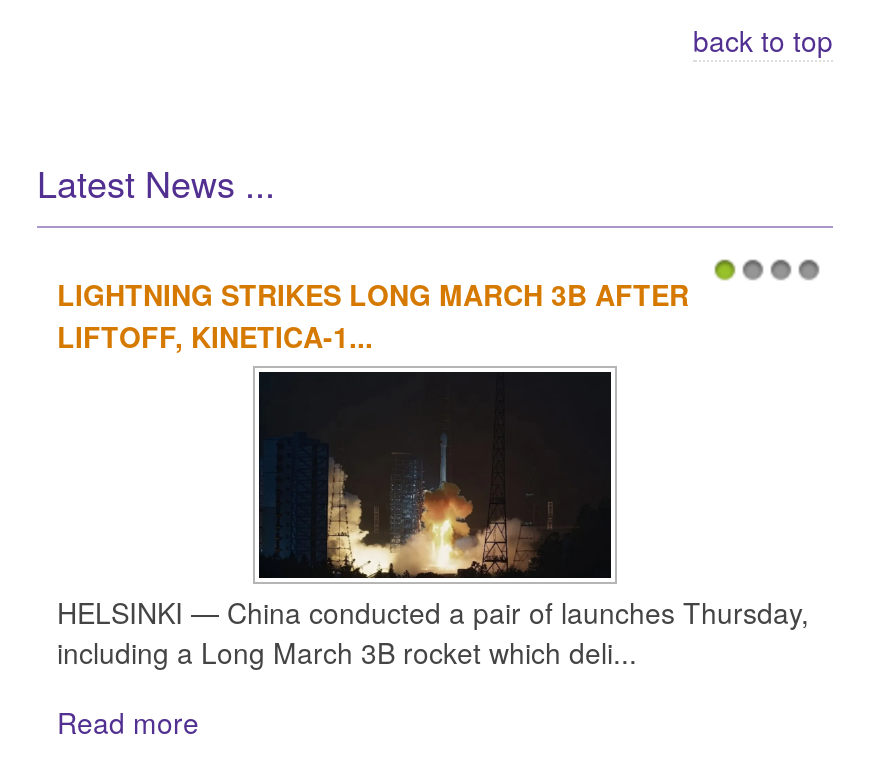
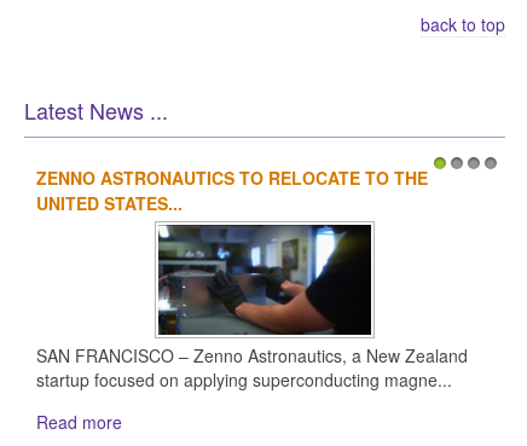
[57,274,689,356] LIGHTNING STRIKES LONG MARCH 3B AFTER | LIFTOFF, KINETICA-1... -> [36,166,428,215] ZENNO ASTRONAUTICS TO RELOCATE TO THE | UNITED STATES...
[57,372,809,672] [image] | HELSINKI — China conducted a pair of launches Thursday, | including a Long March 3B rocket which deli... -> [36,225,468,392] [image] | SAN FRANCISCO – Zenno Astronautics, a New Zealand | startup focused on applying superconducting magne...

